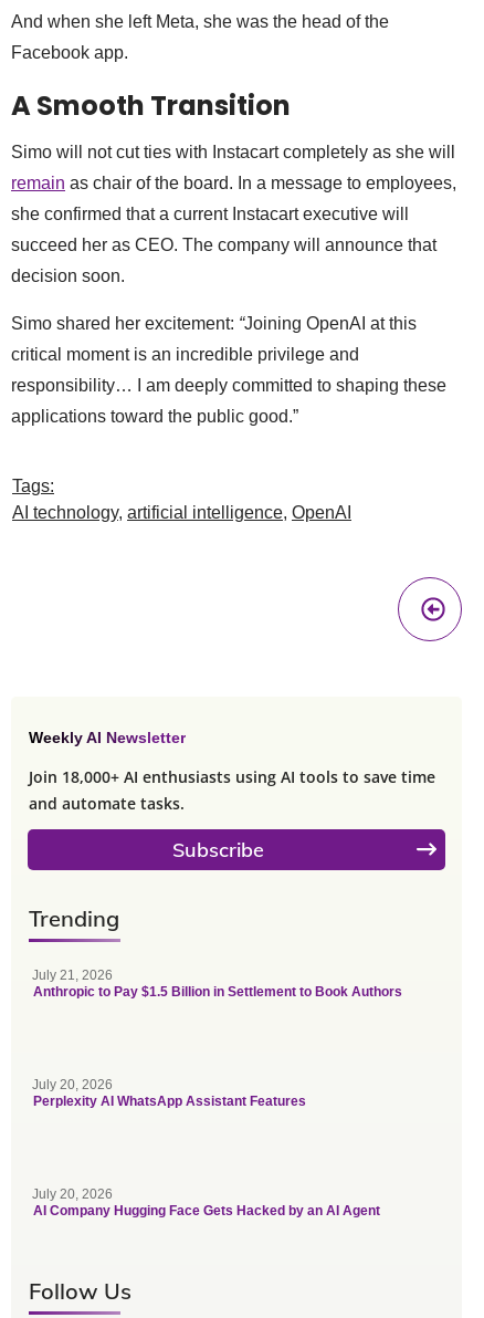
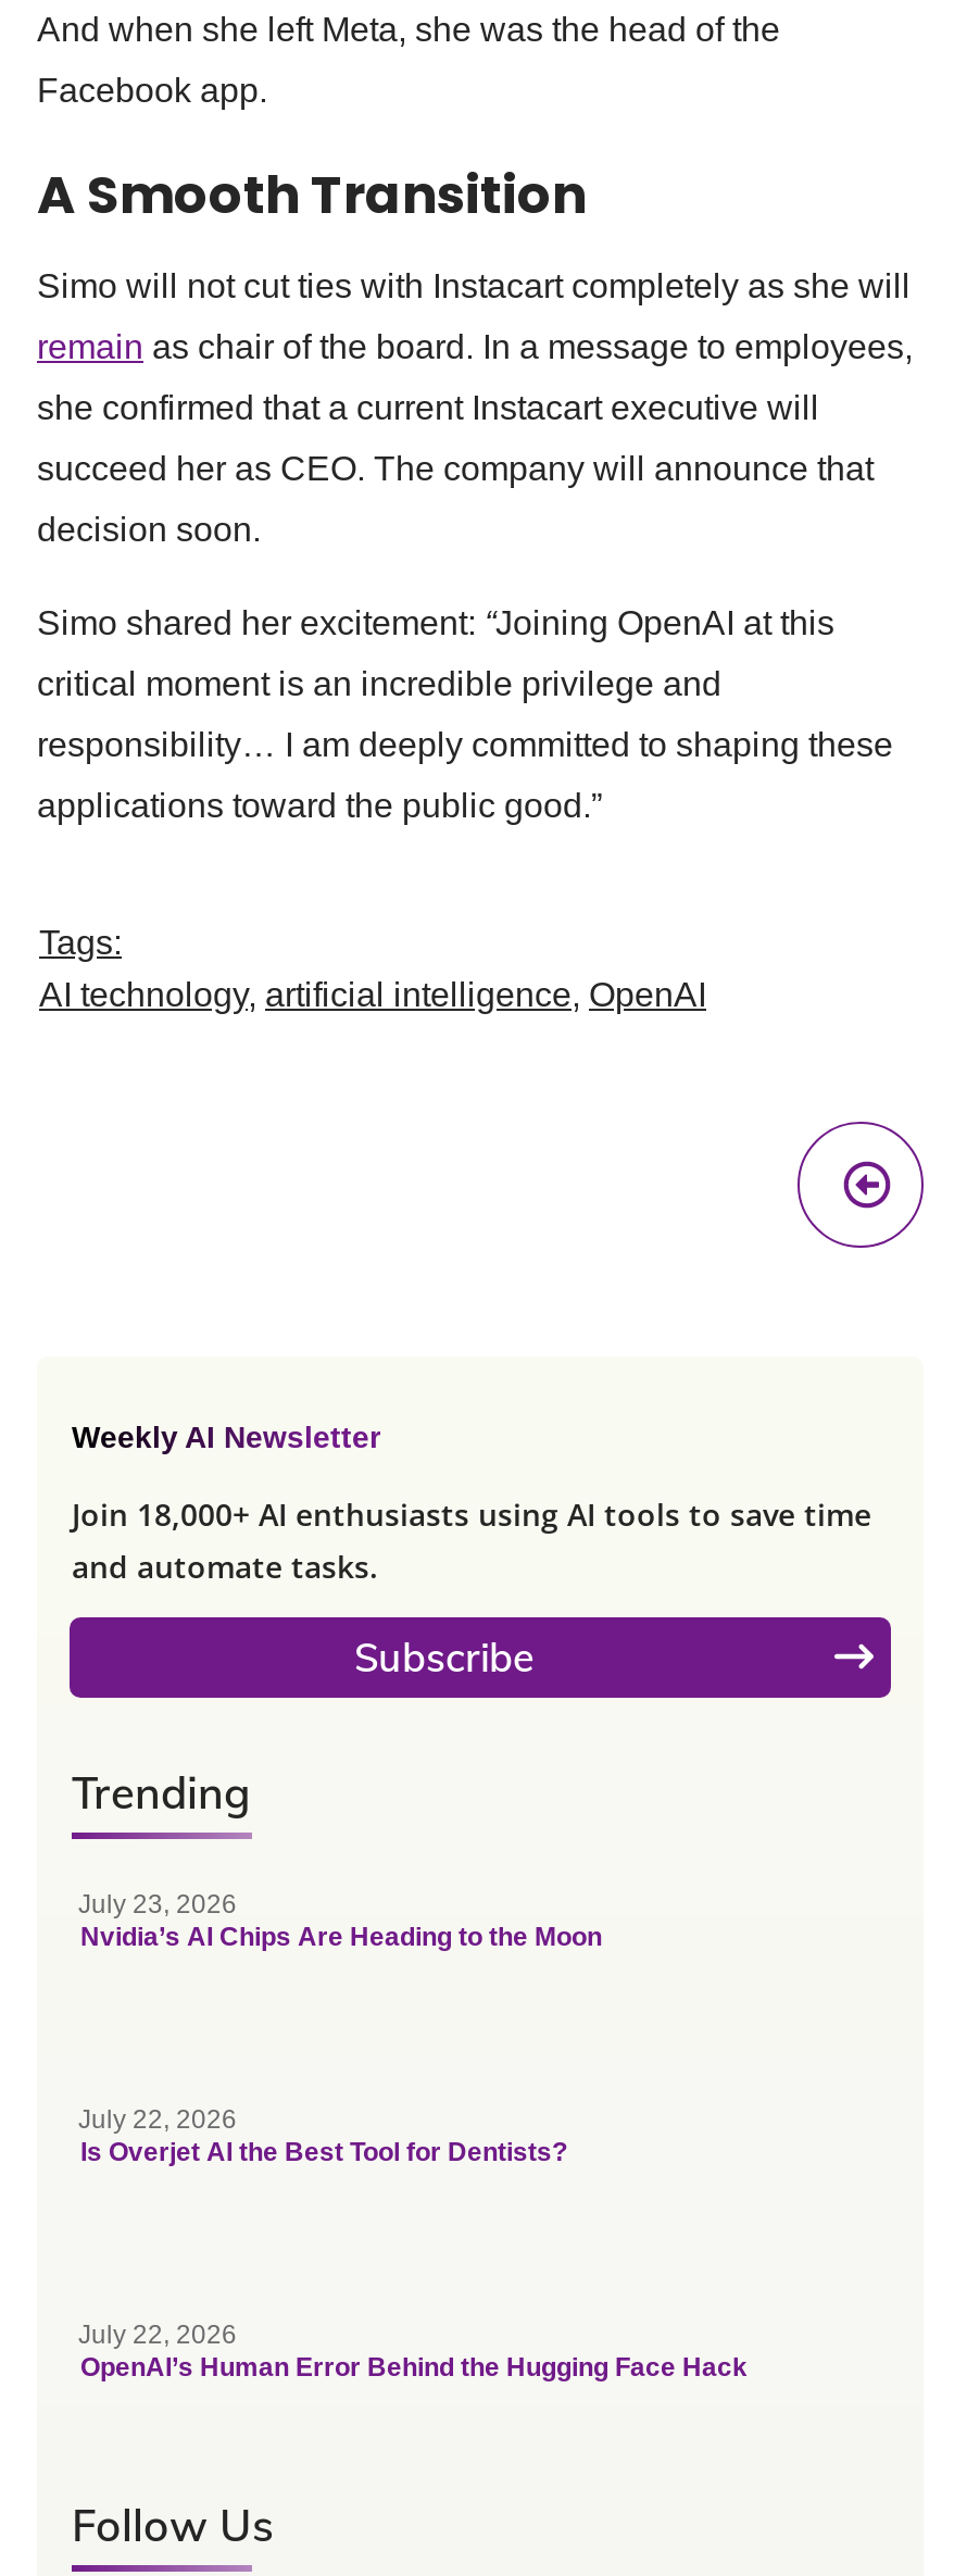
[32,967,402,999] July 21, 2026 | Anthropic to Pay $1.5 Billion in Settlement to Book Authors -> [78,1889,602,1952] July 23, 2026 | Nvidia’s AI Chips Are Heading to the Moon
[32,1077,306,1109] July 20, 2026 | Perplexity AI WhatsApp Assistant Features -> [78,2104,574,2167] July 22, 2026 | Is Overjet AI the Best Tool for Dentists?
[32,1186,380,1218] July 20, 2026 | AI Company Hugging Face Gets Hacked by an AI Agent -> [78,2319,748,2382] July 22, 2026 | OpenAI’s Human Error Behind the Hugging Face Hack

